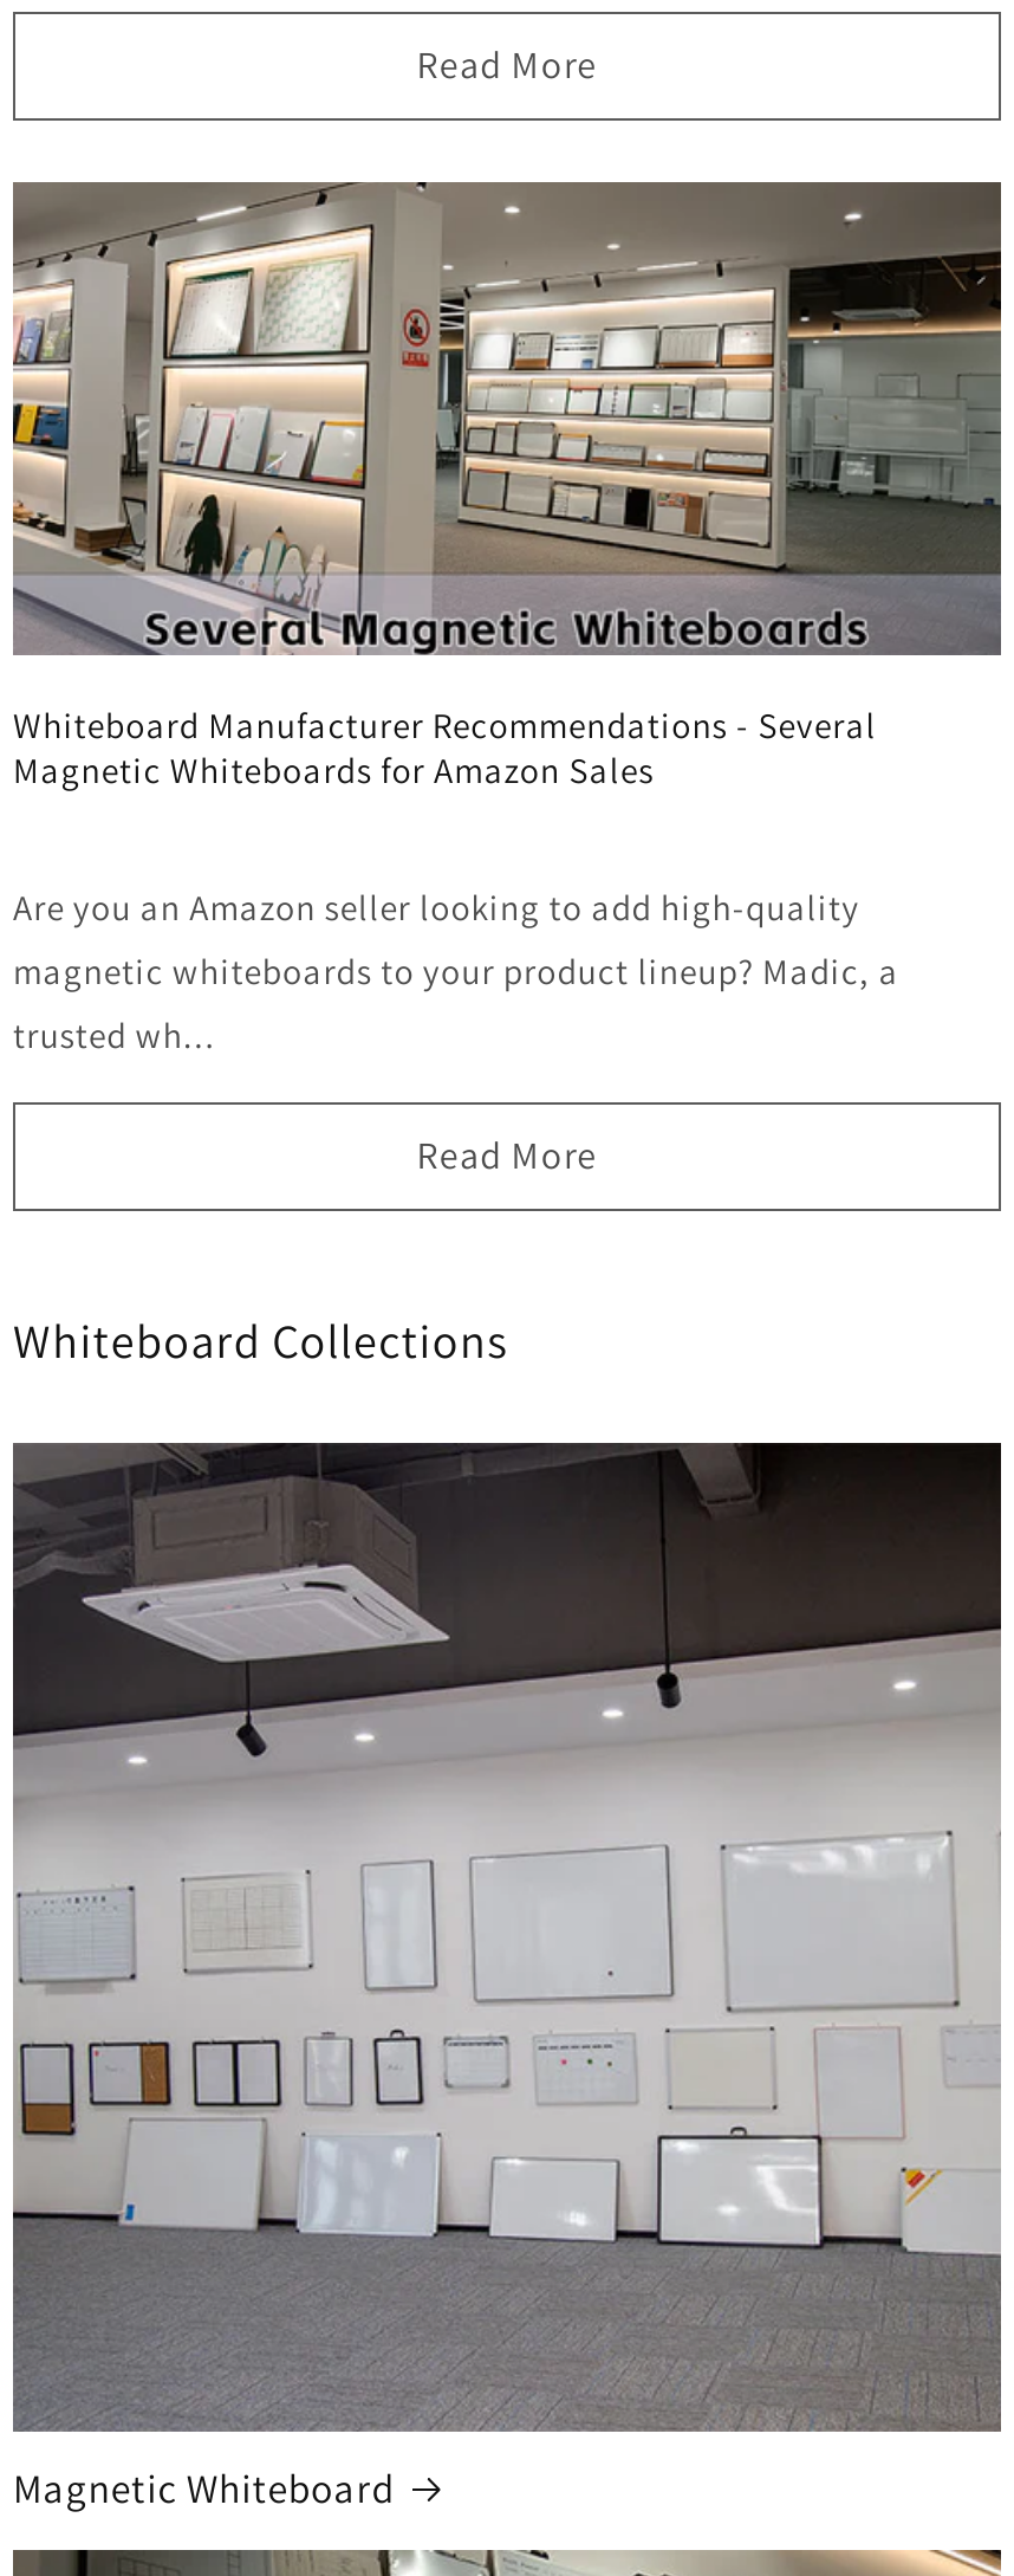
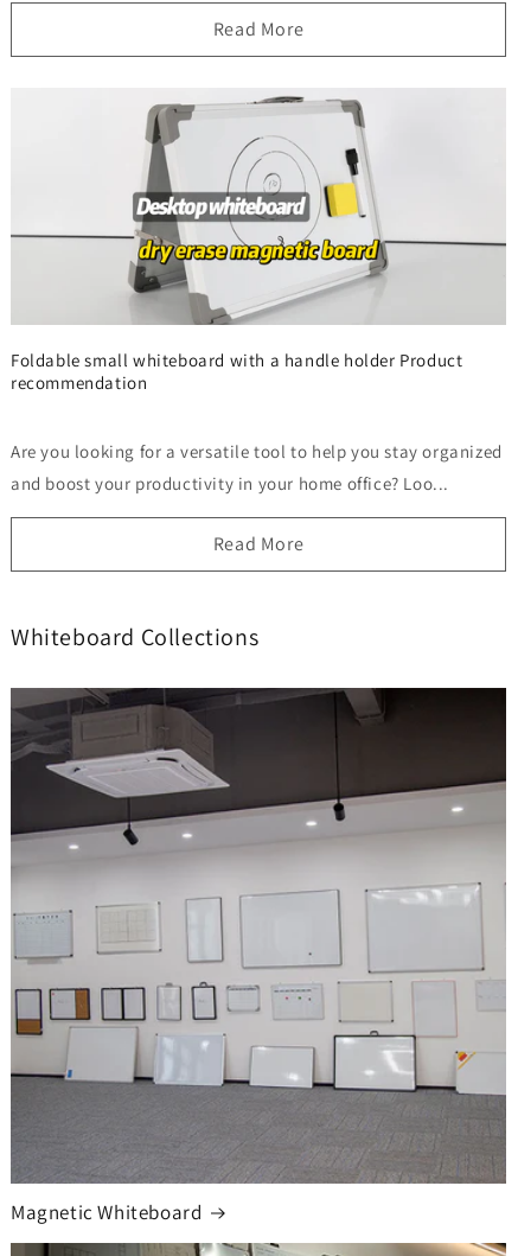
[11,182,1003,793] [image] | Whiteboard Manufacturer Recommendations - Several | Magnetic Whiteboards for Amazon Sales -> [11,88,506,394] [image] | Foldable small whiteboard with a handle holder Product | recommendation
[13,885,899,1058] Are you an Amazon seller looking to add high-quality | magnetic whiteboards to your product lineup? Madic, a | trusted wh... -> [11,440,502,495] Are you looking for a versatile tool to help you stay organized | and boost your productivity in your home office? Loo...

